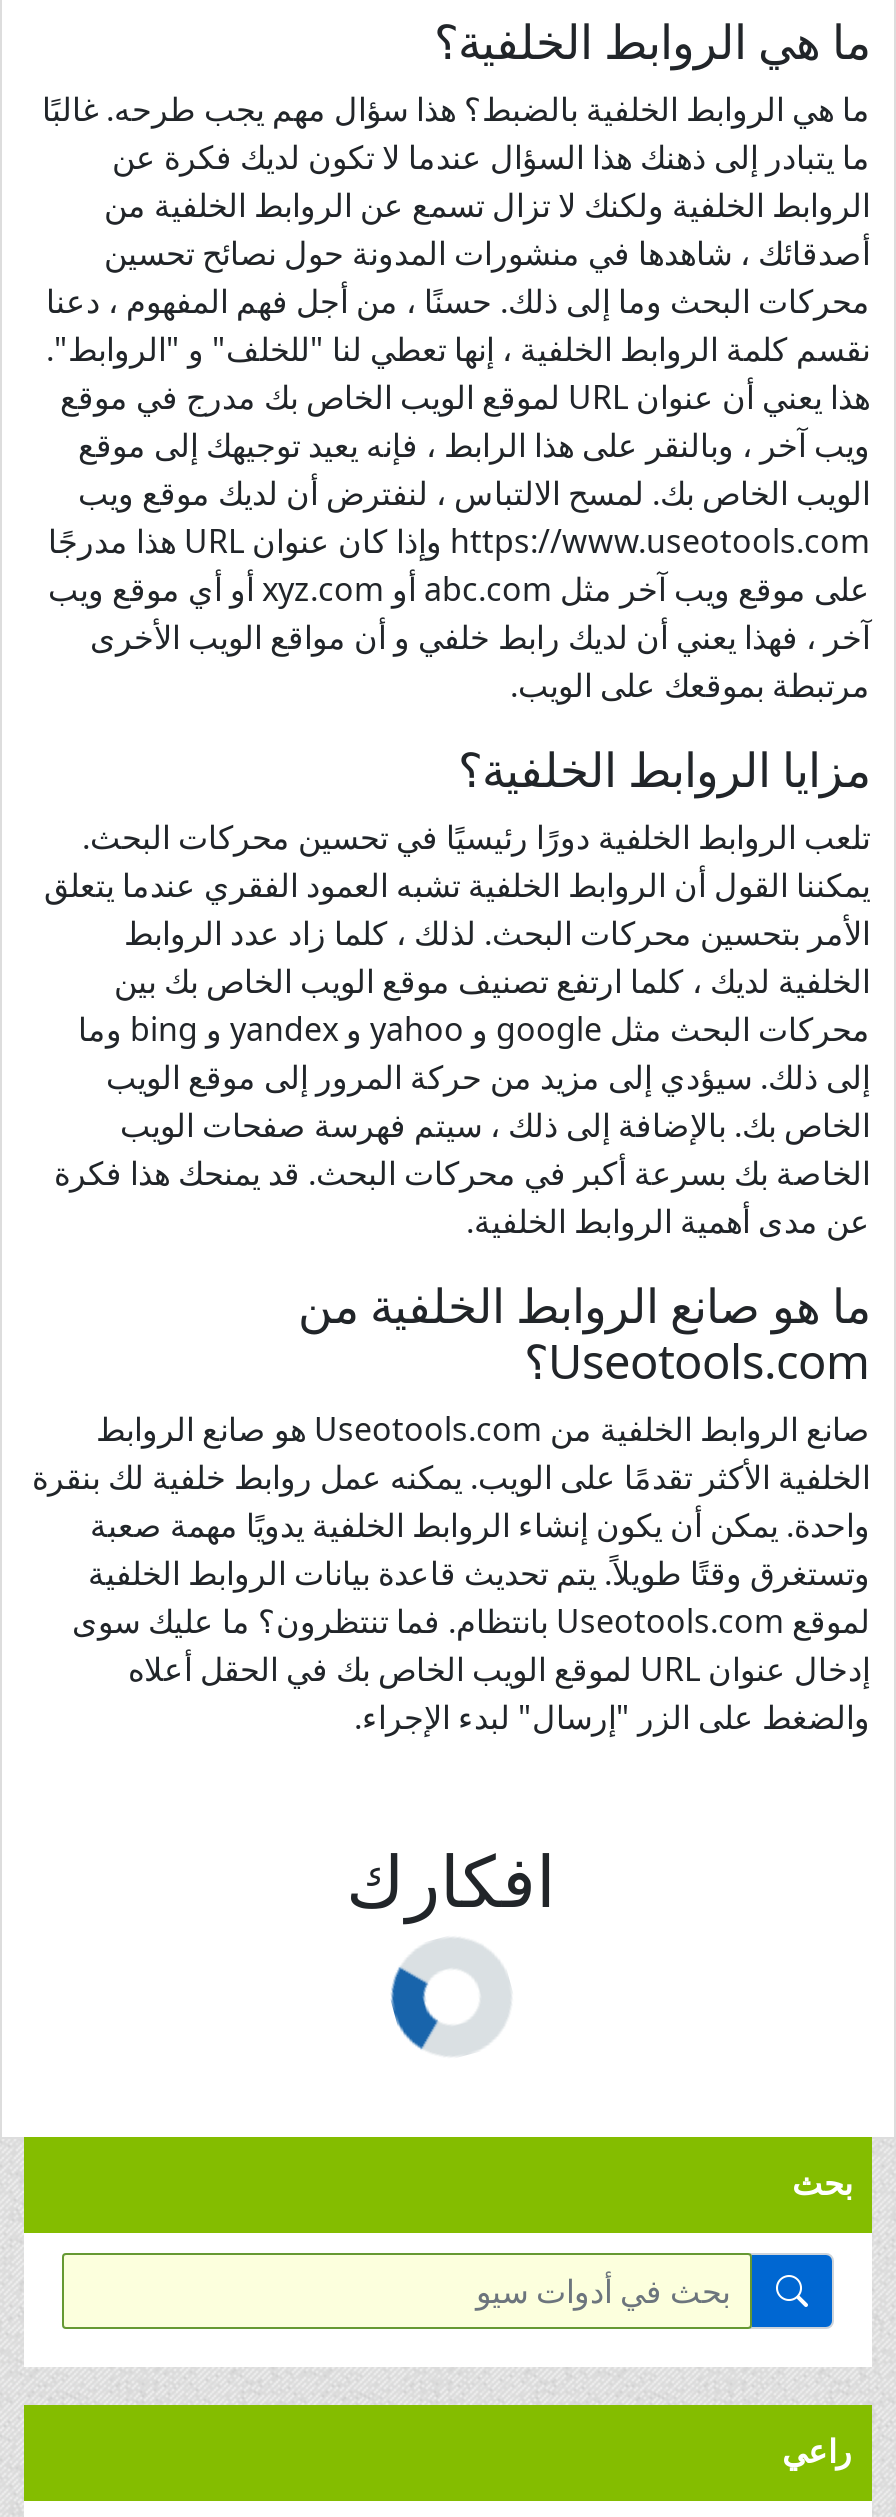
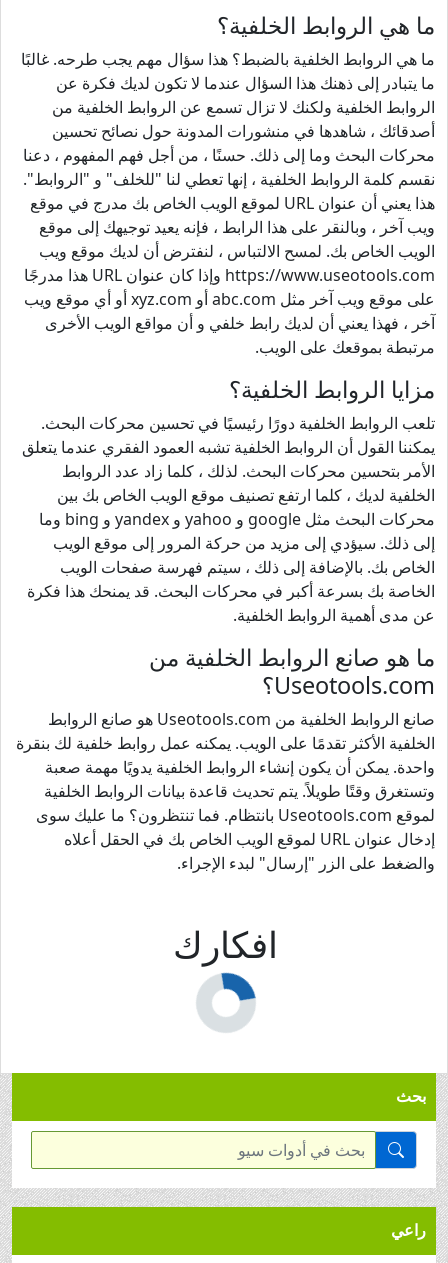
[390,1937,510,2049] [image] -> [196,972,256,1028] [image]

